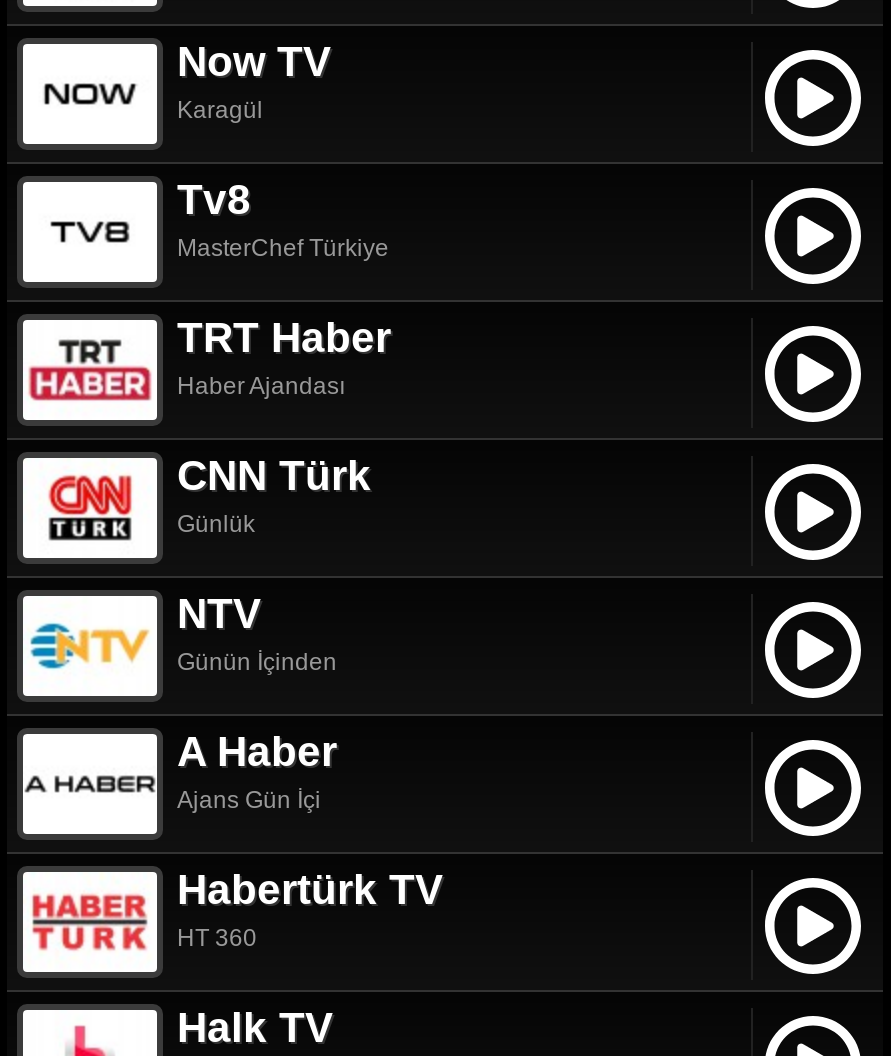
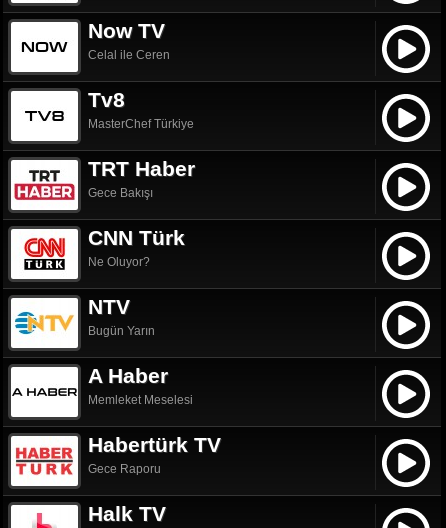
[177,96,263,124] Karagül -> [88,48,170,62] Celal ile Ceren
[177,372,345,400] Haber Ajandası -> [88,186,153,200] Gece Bakışı
[177,510,255,538] Günlük -> [88,255,150,269] Ne Oluyor?
[177,648,337,676] Günün İçinden -> [88,324,155,338] Bugün Yarın
[177,786,321,814] Ajans Gün İçi -> [88,393,193,407] Memleket Meselesi
[177,924,257,952] HT 360 -> [88,462,161,476] Gece Raporu

